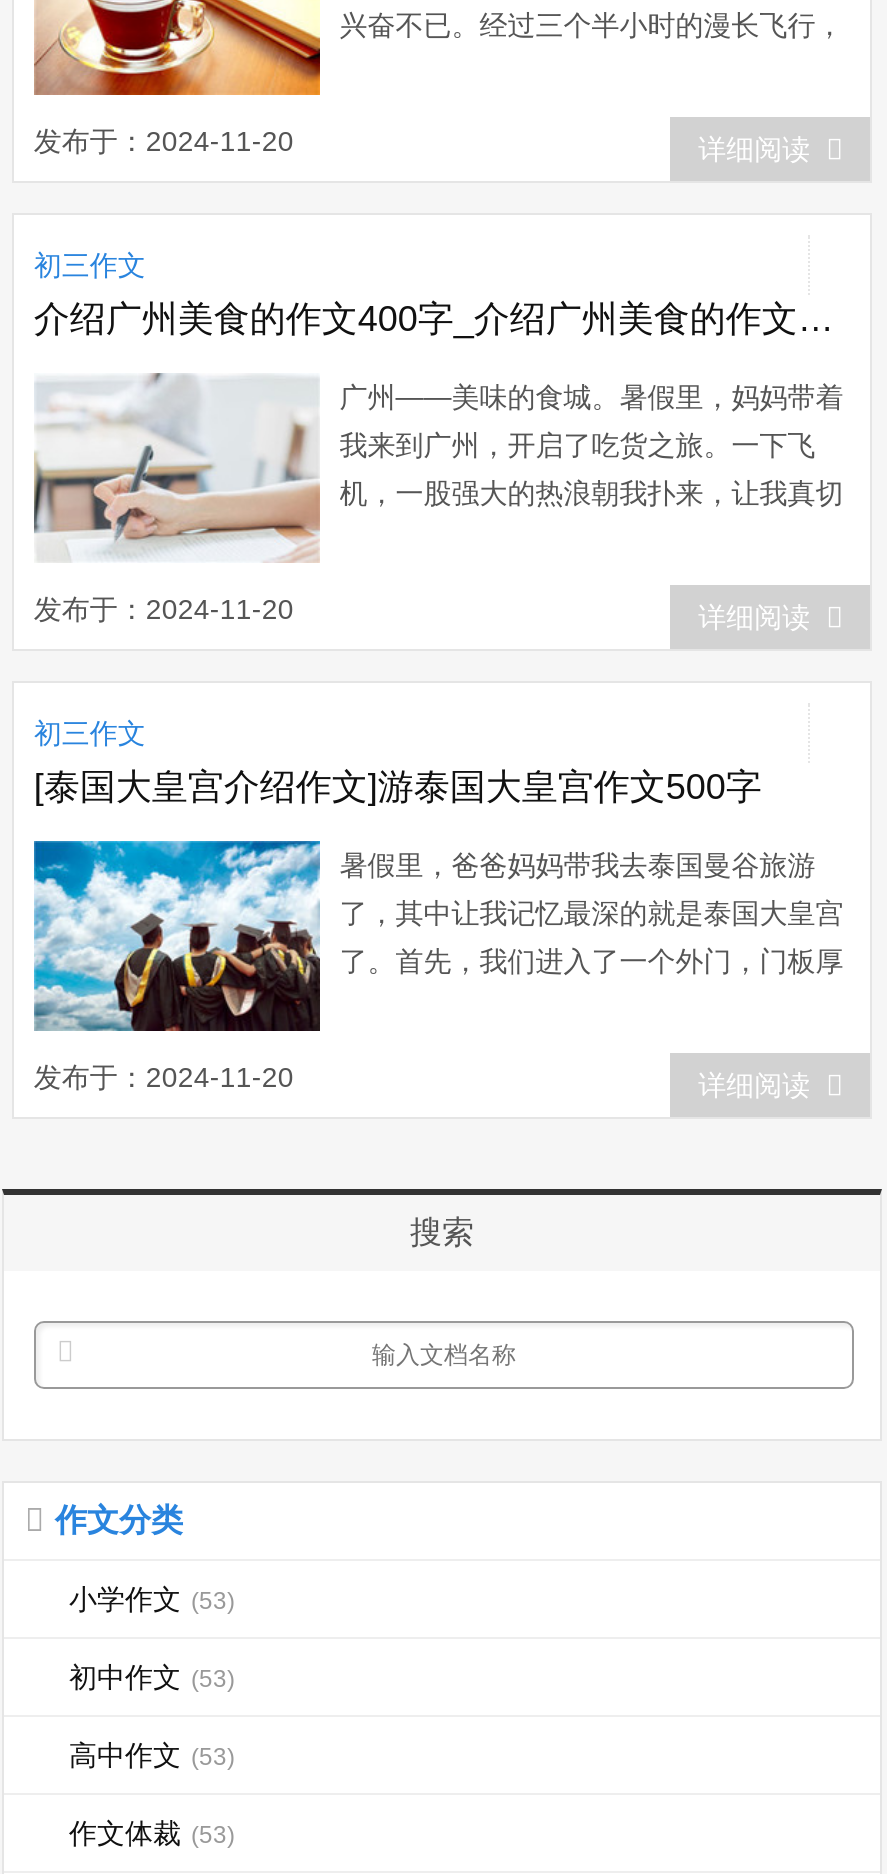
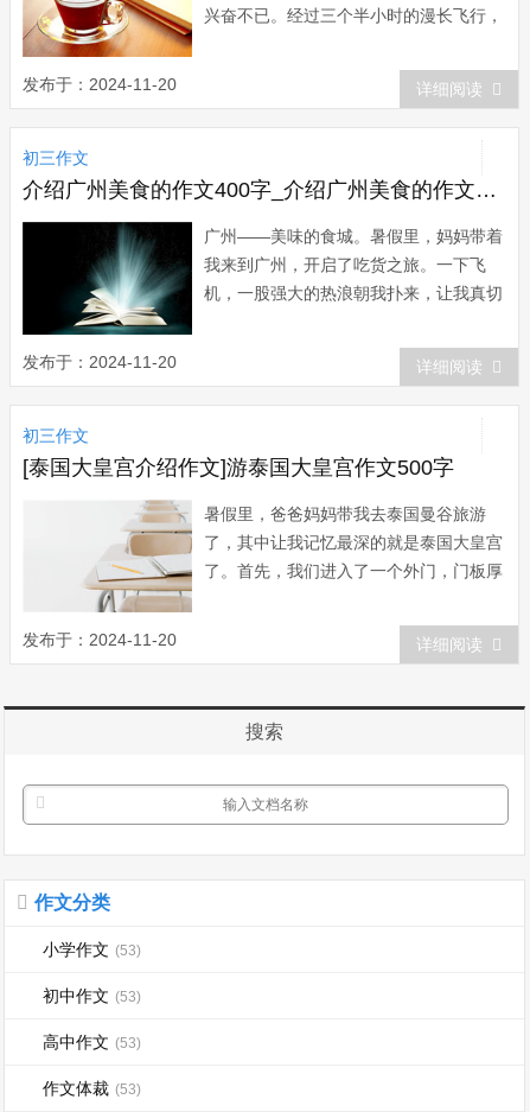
[32,372,320,564] [image] -> [21,221,193,336] [image]
[32,838,322,1034] [image] -> [23,498,193,612] [image]

